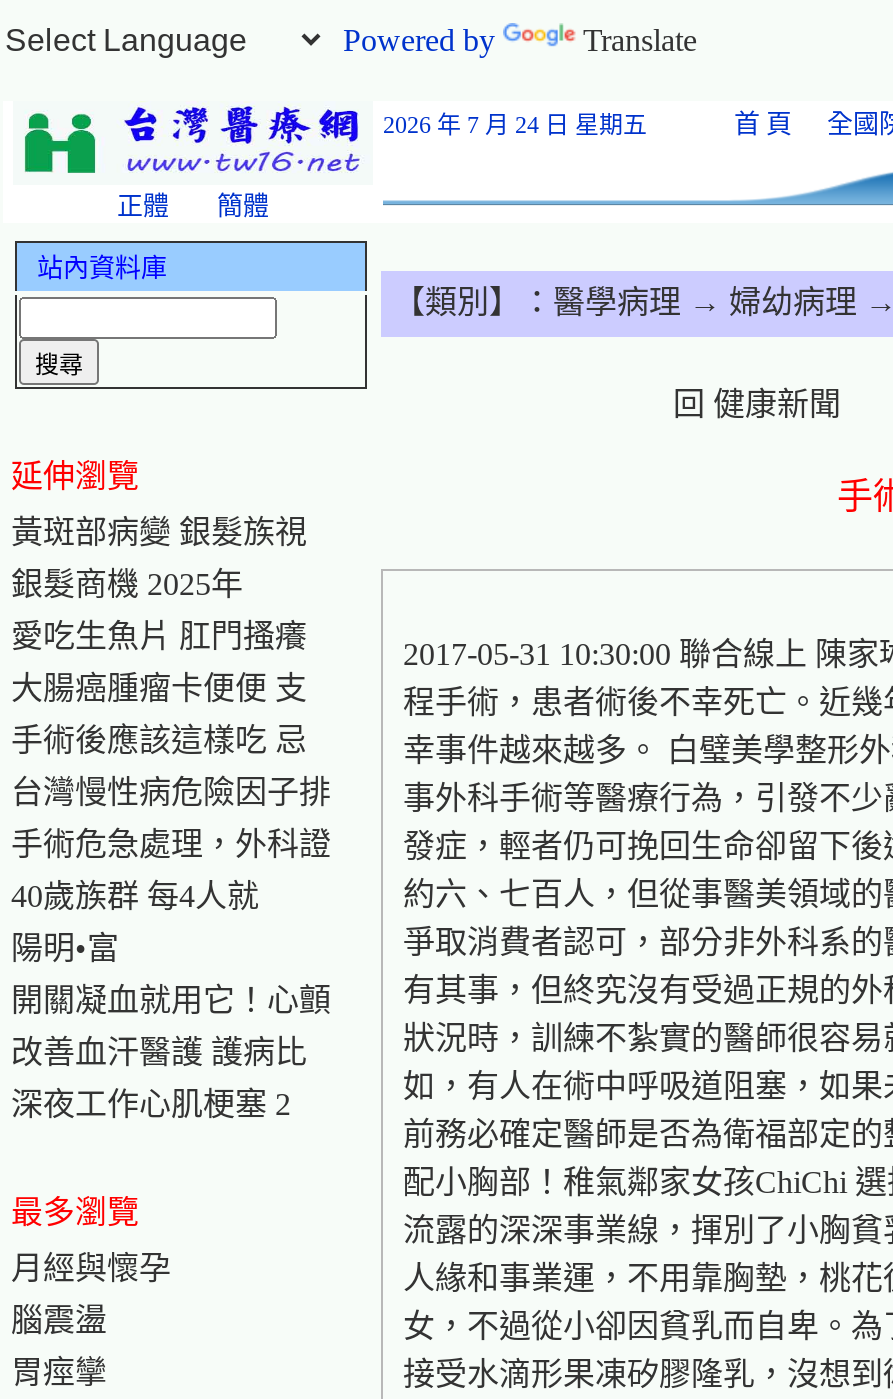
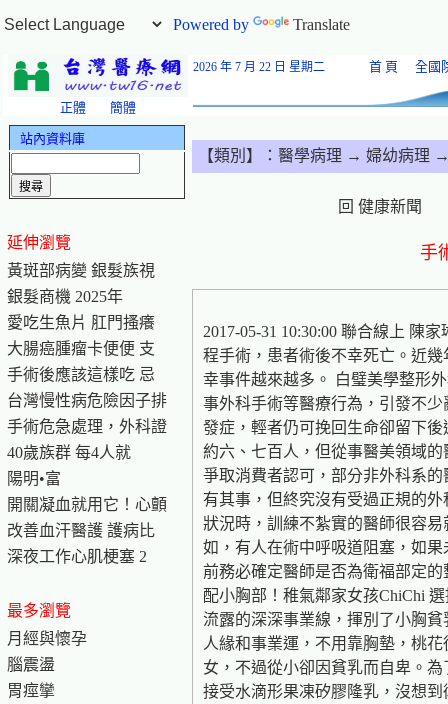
[383,111,647,139] 2026 年 7 月 24 日星期五 -> [193,60,325,74] 2026 年 7 月 22 日星期二

